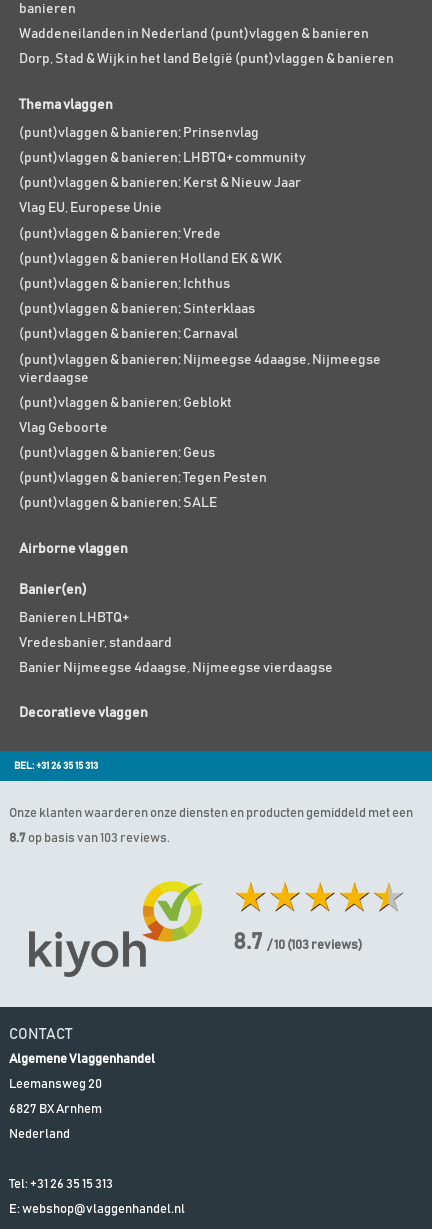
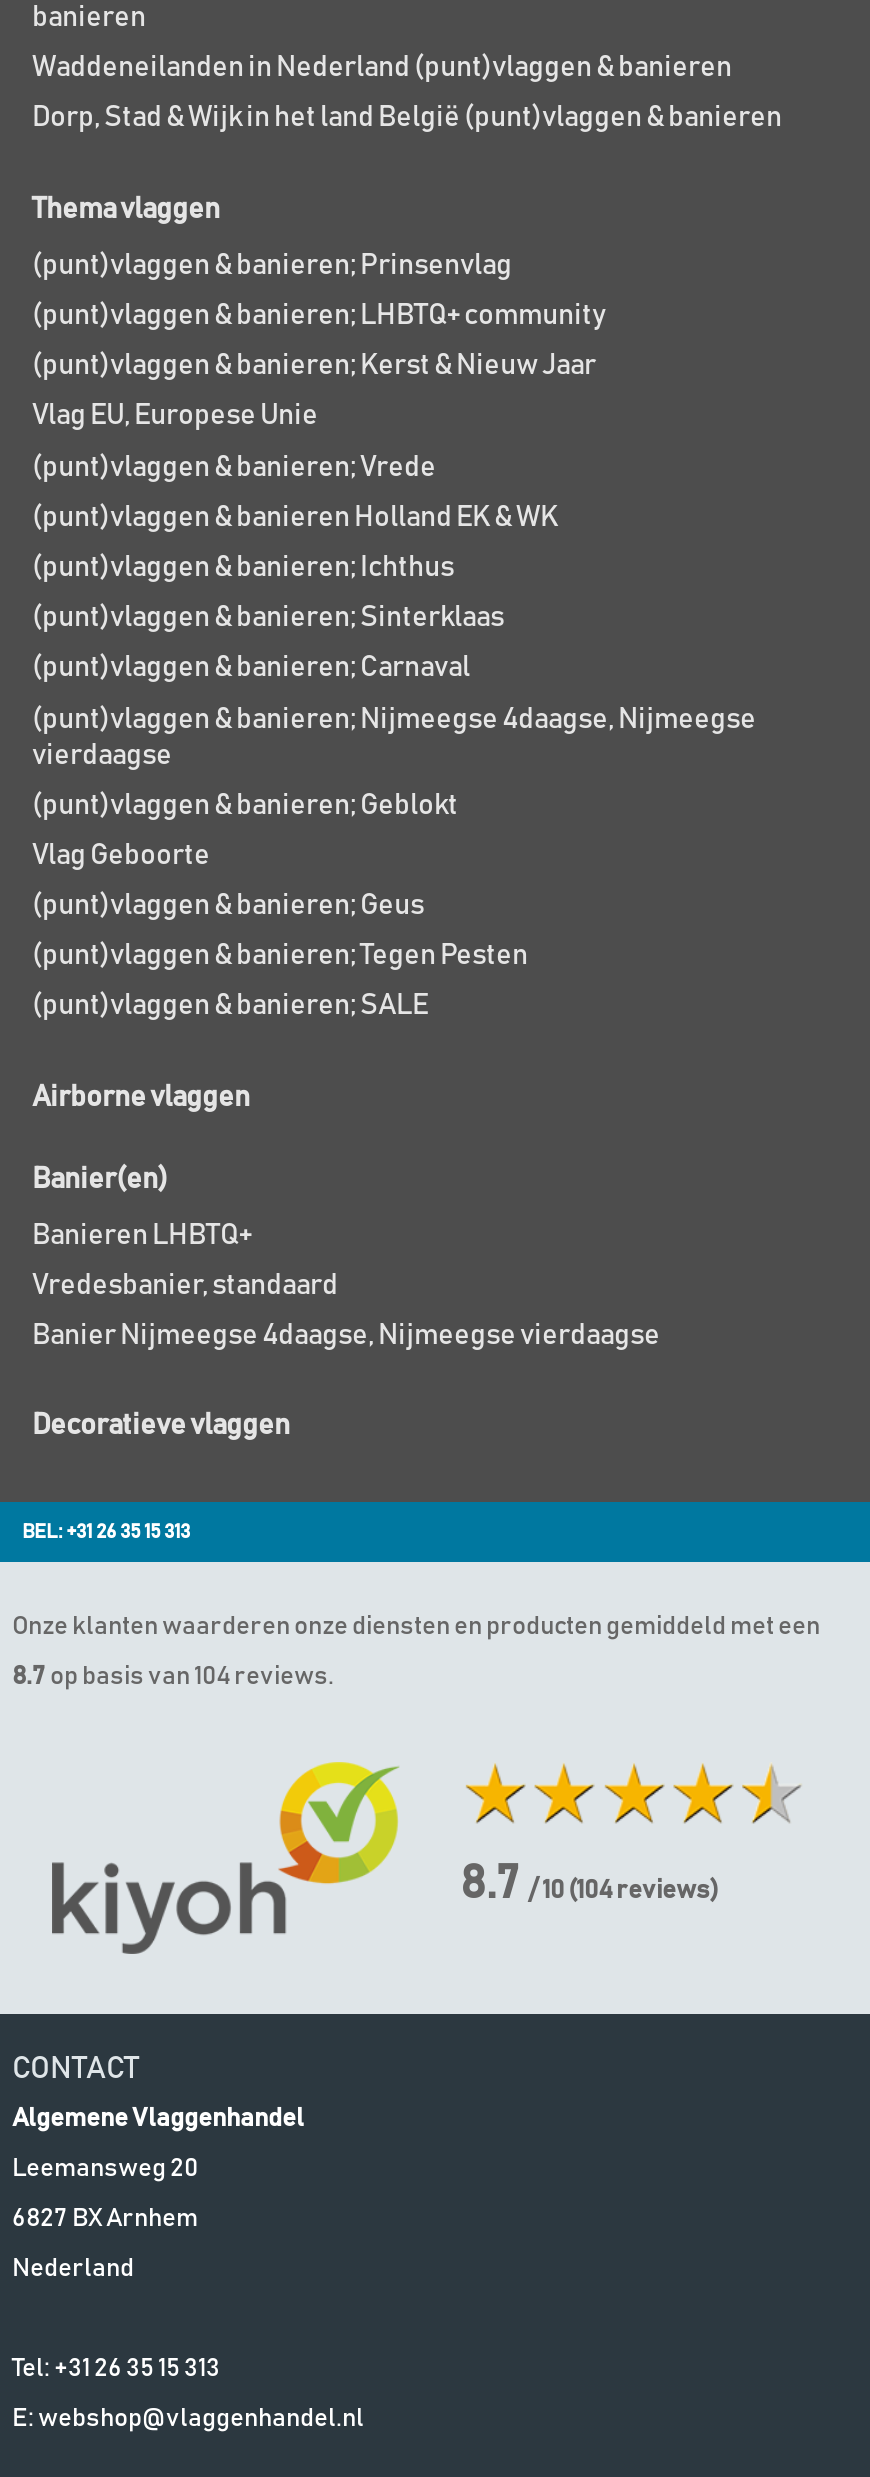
[9,832,170,845] 8.7 op basis van 103 reviews. -> [12,1665,334,1691] 8.7 op basis van 104 reviews.
[233,930,362,953] 8.7 / 10 (103reviews) -> [460,1861,718,1907] 8.7 / 10 (104reviews)

